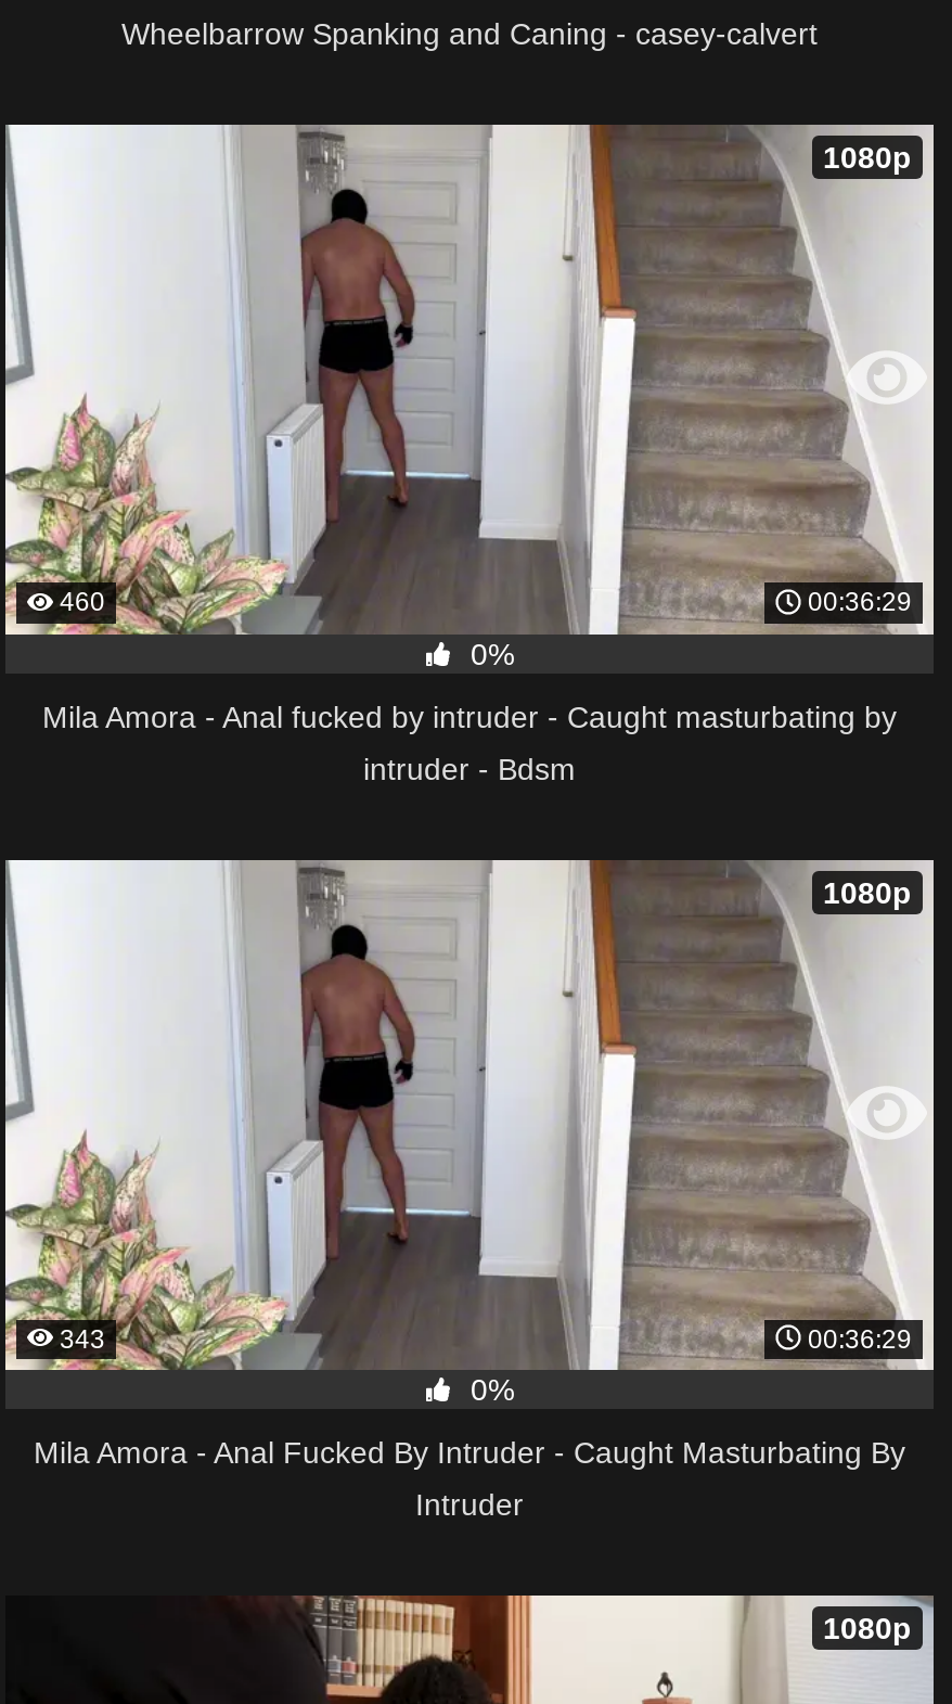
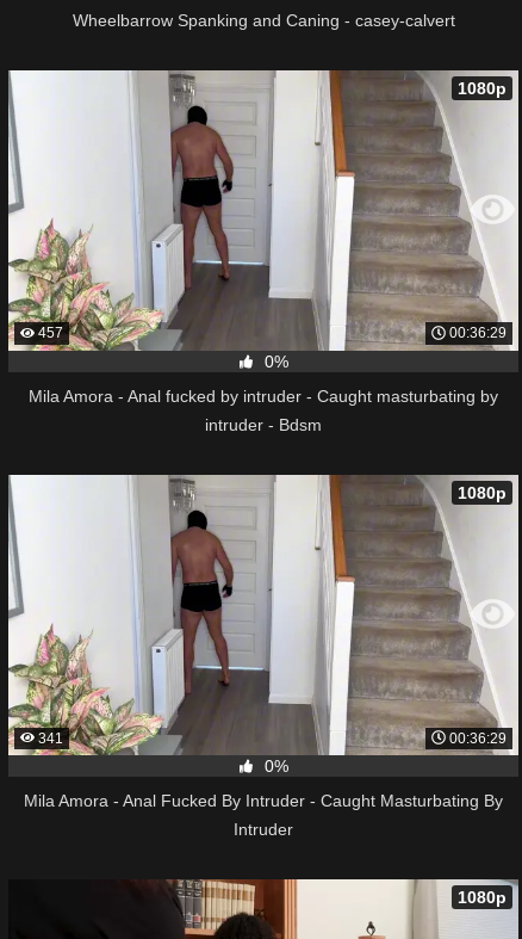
[53,587,105,618] 460 -> [35,325,63,342] 457
[53,1324,105,1354] 343 -> [35,730,63,747] 341

